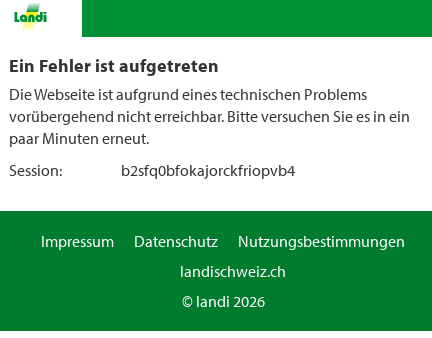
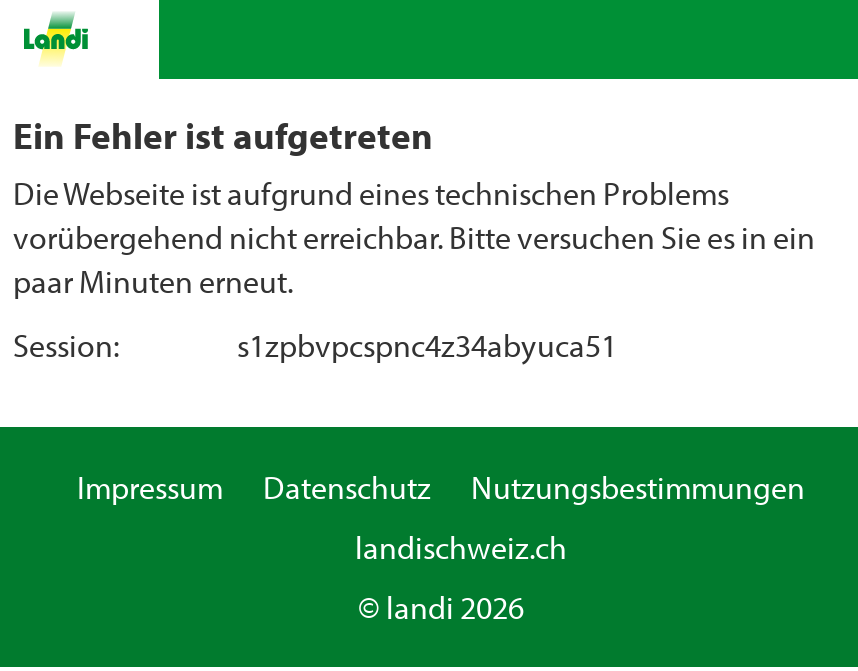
[121,160,295,180] b2sfq0bfokajorckfriopvb4 -> [237,325,617,365] s1zpbvpcspnc4z34abyuca51

